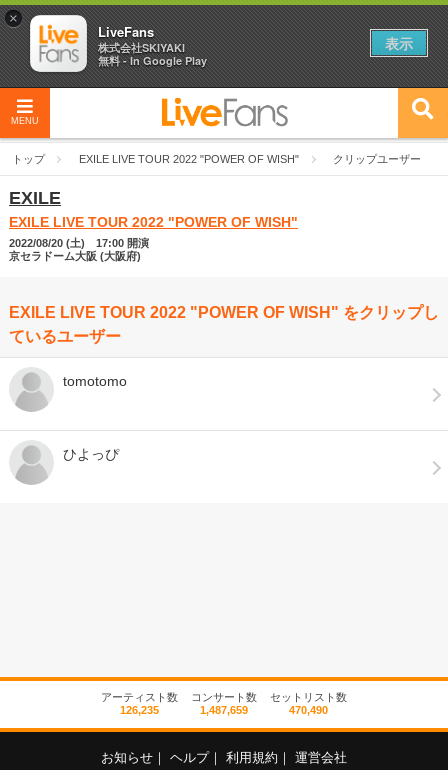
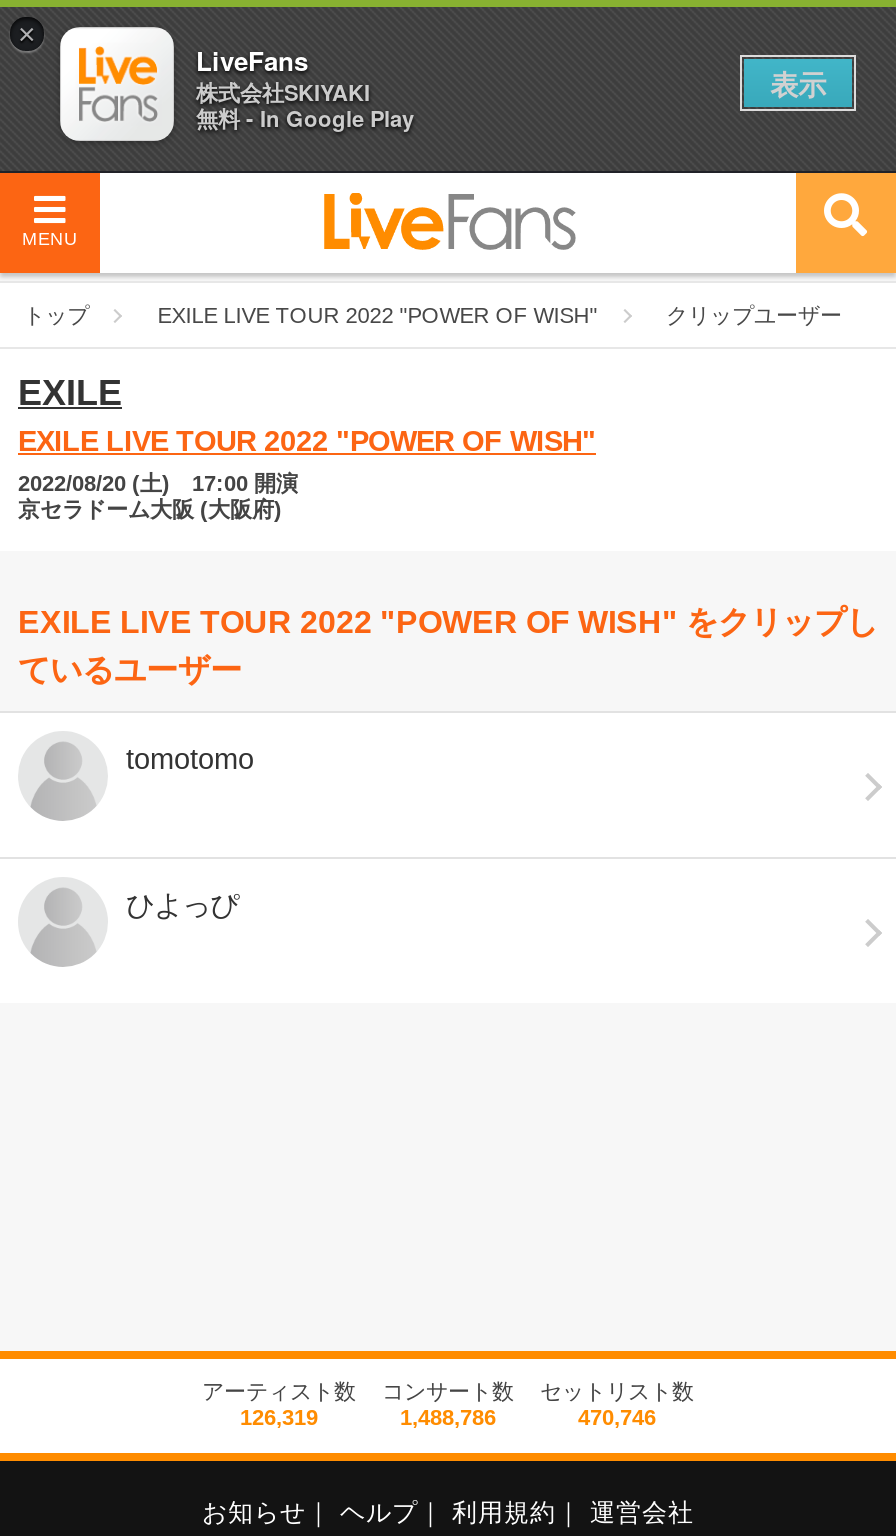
[120,704,159,716] 126,235 -> [240,1405,318,1429] 126,319
[200,704,248,716] 1,487,659 -> [400,1405,496,1429] 1,488,786
[289,704,328,716] 470,490 -> [578,1405,656,1429] 470,746

